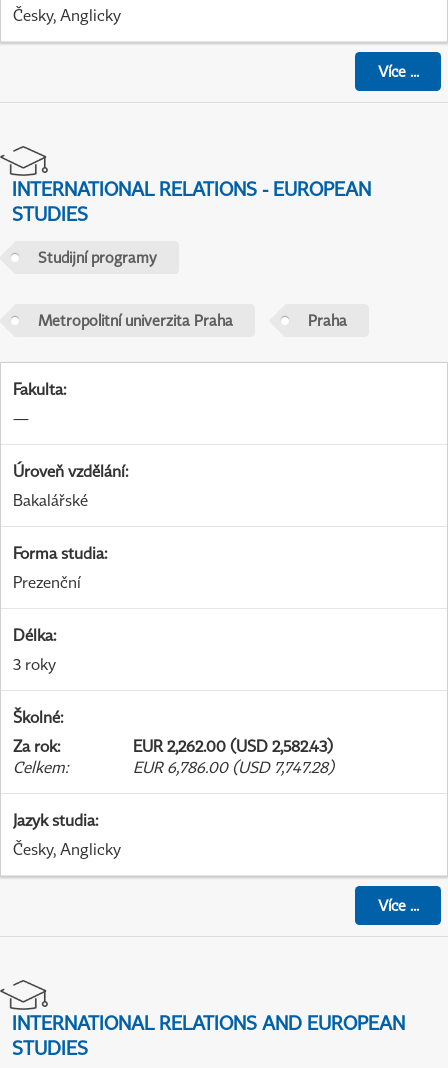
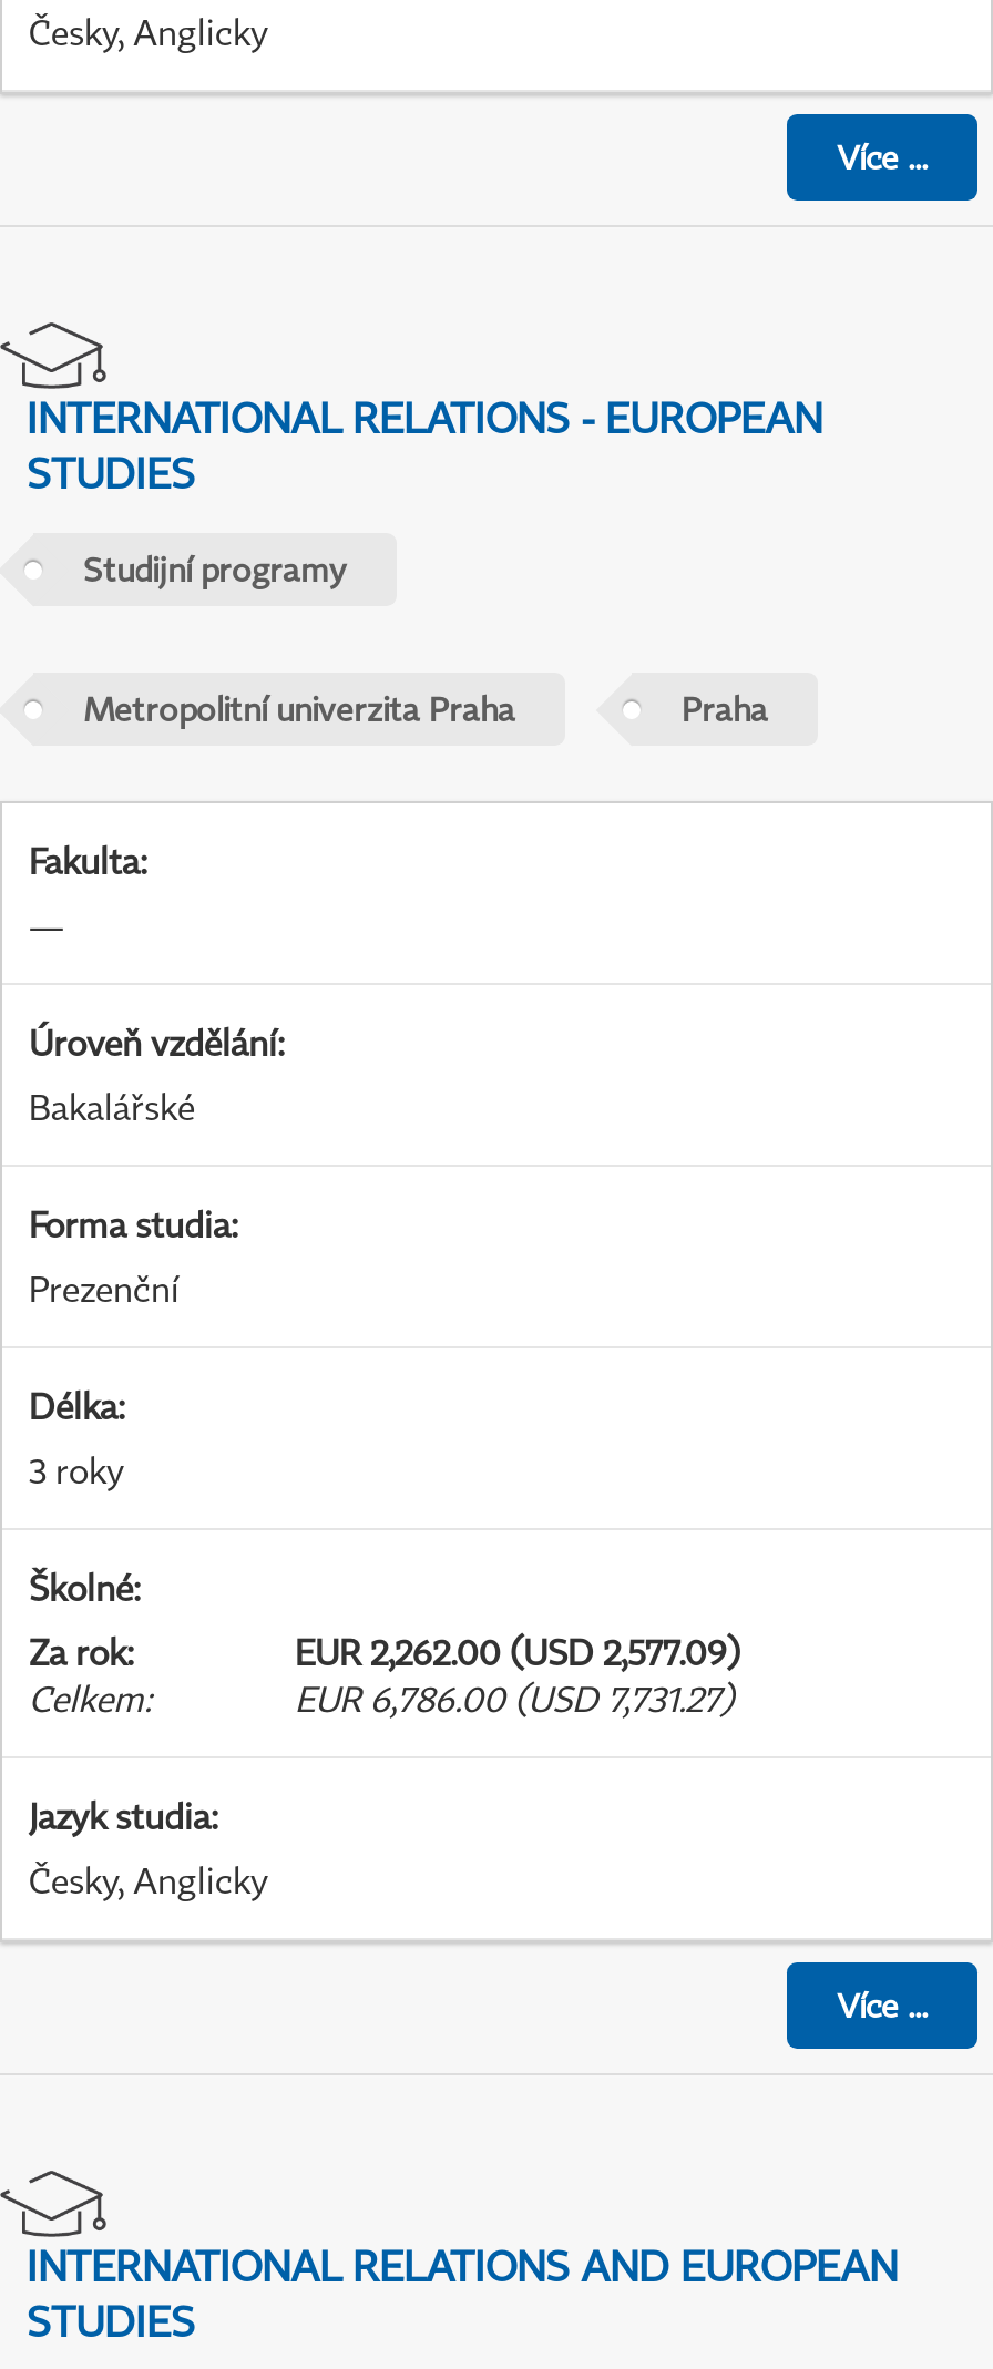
[133,736,333,756] EUR 2,262.00 (USD 2,582.43) -> [295,1630,740,1674] EUR 2,262.00 (USD 2,577.09)
[133,757,334,777] EUR 6,786.00 (USD 7,747.28) -> [295,1677,734,1721] EUR 6,786.00 (USD 7,731.27)

